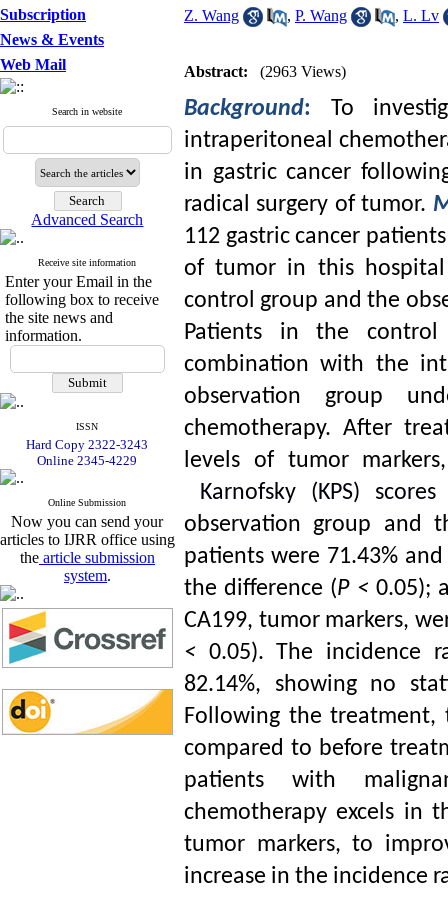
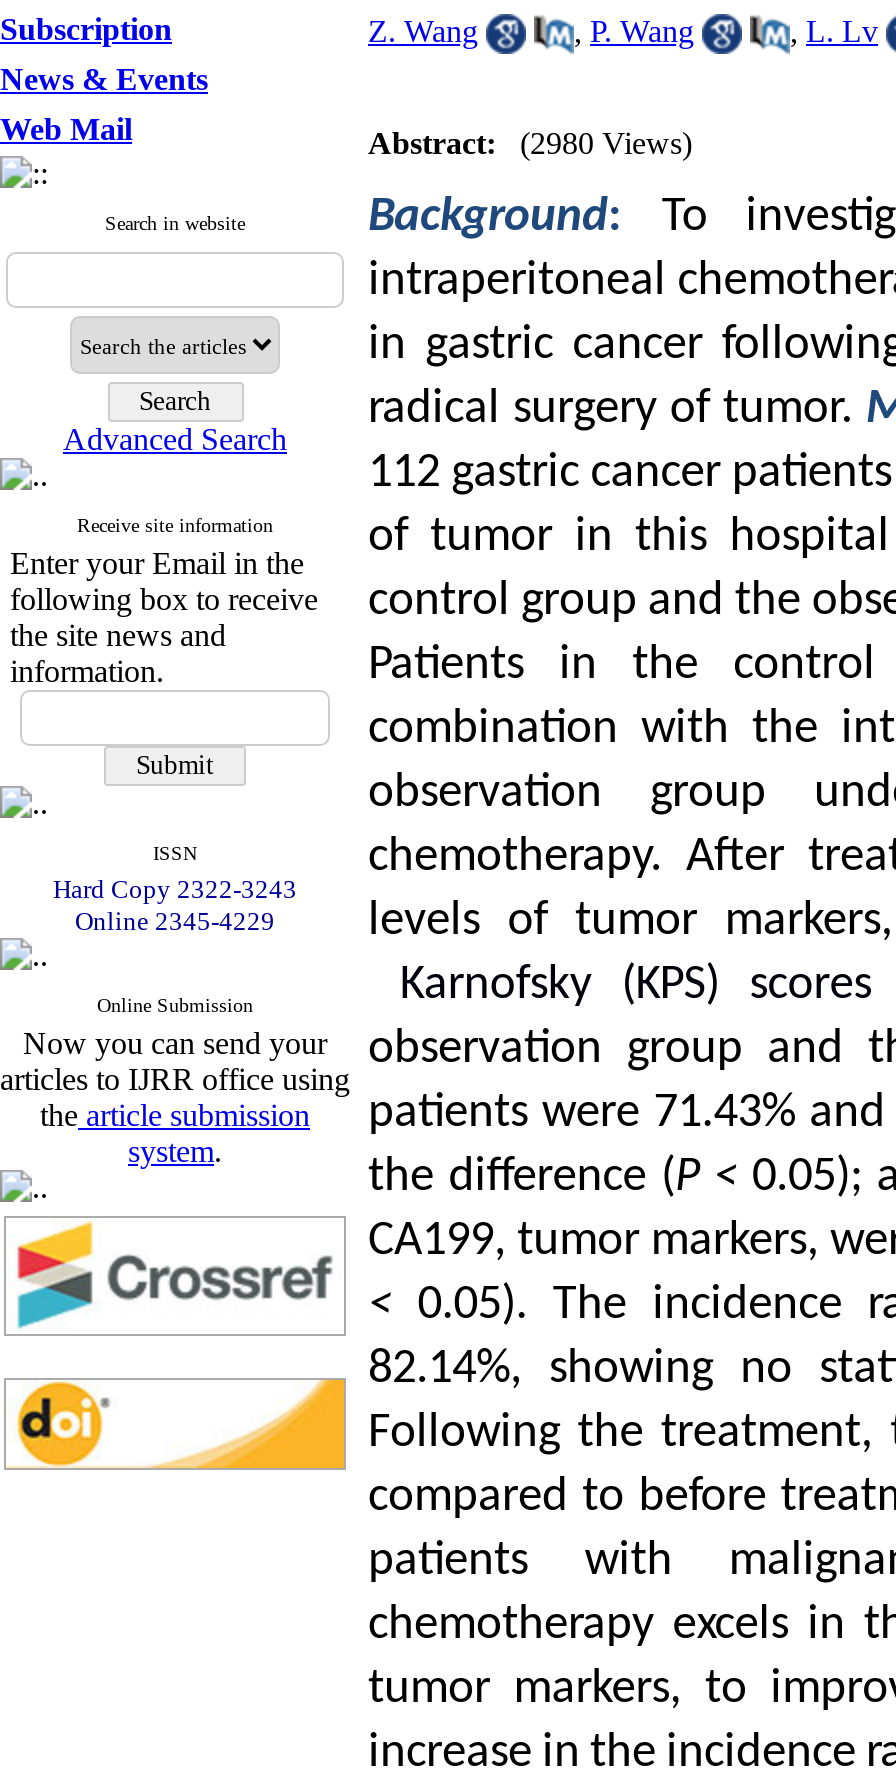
[184,63,346,80] Abstract: (2963 Views) -> [368,126,692,160] Abstract: (2980 Views)

